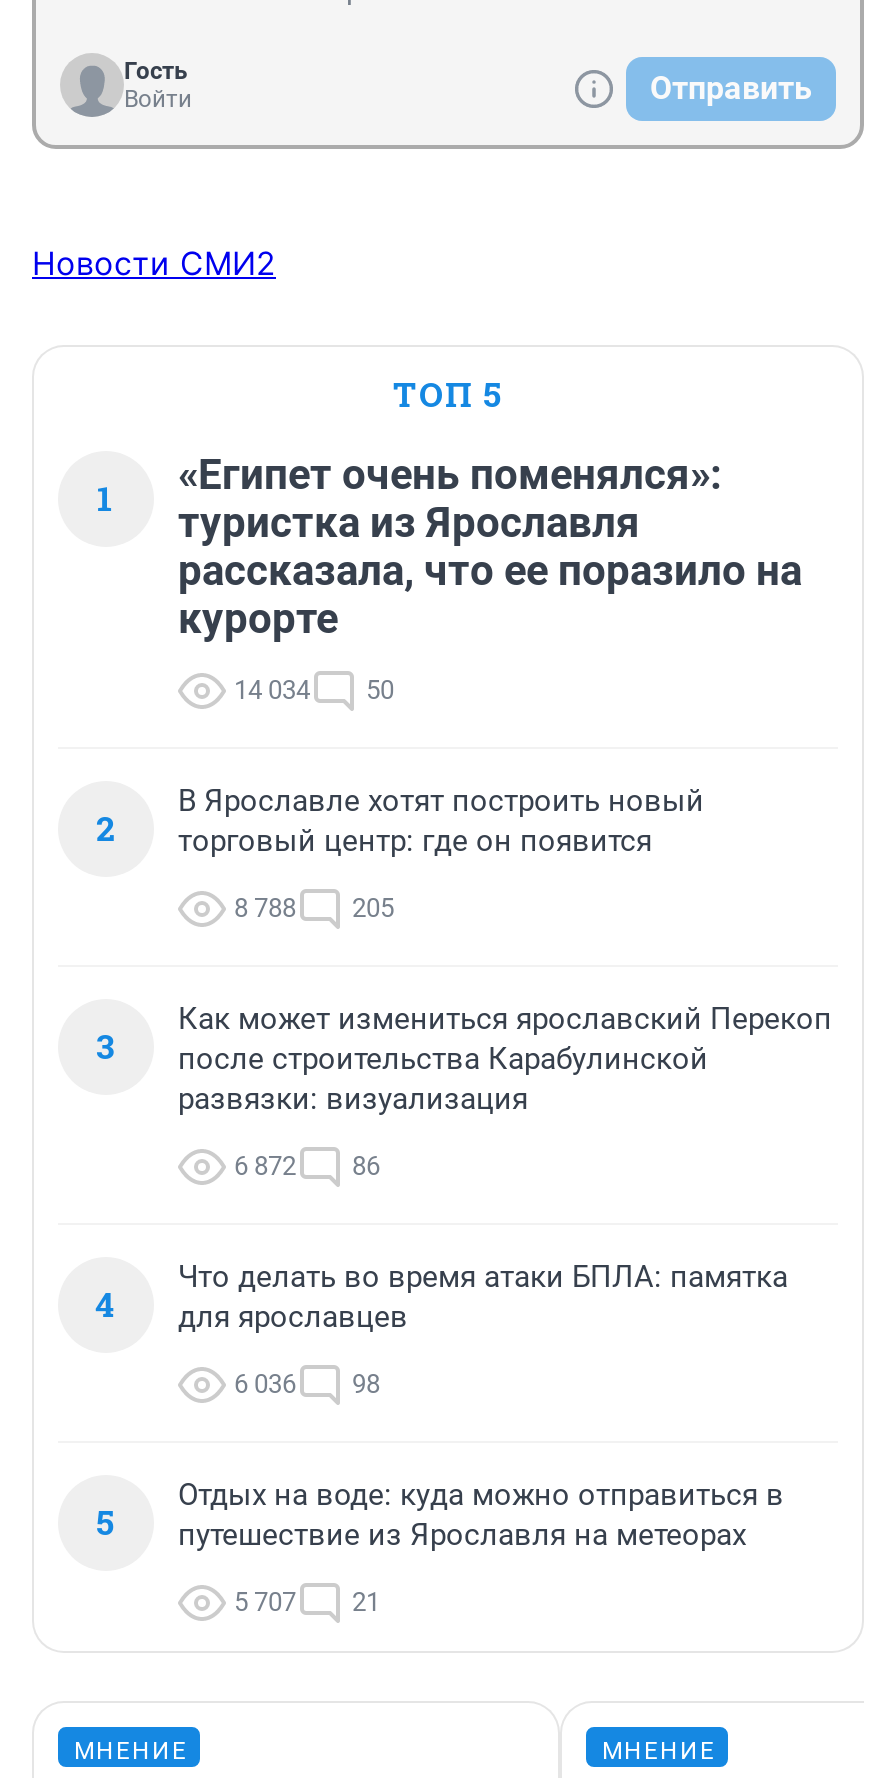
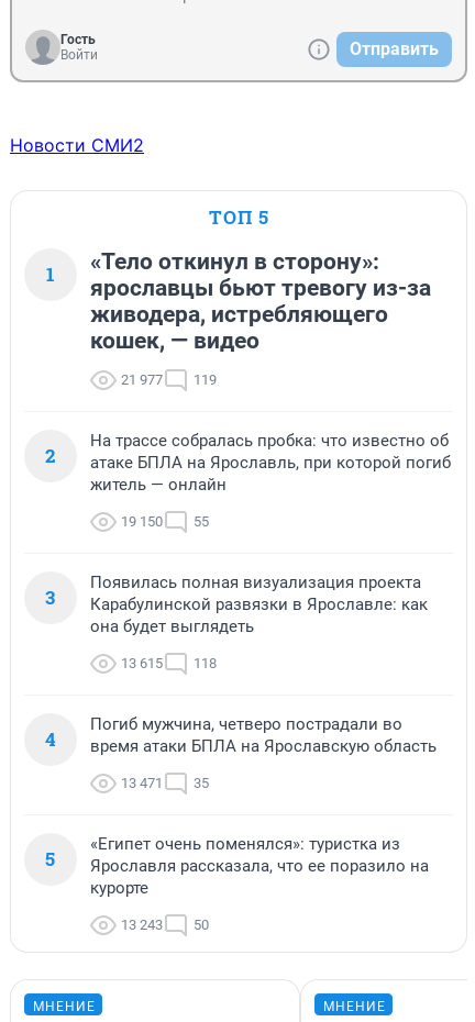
[178,451,802,643] «Египет очень поменялся»: | туристка из Ярославля | рассказала, что ее поразило на | курорте -> [90,248,431,354] «Тело откинул в сторону»: | ярославцы бьют тревогу из-за | живодера, истребляющего | кошек, — видео
[234,675,394,705] 14 034 | 50 -> [121,372,217,388] 21 977 | 119
[178,783,704,859] В Ярославле хотят построить новый | торговый центр: где он появится -> [90,431,451,495] На трассе собралась пробка: что известно об | атаке БПЛА на Ярославль, при которой погиб | житель — онлайн
[234,893,394,923] 8 788 | 205 -> [121,513,209,530] 19 150 | 55
[178,1001,832,1117] Как может измениться ярославский Перекоп | после строительства Карабулинской | развязки: визуализация -> [90,573,428,636] Появилась полная визуализация проекта | Карабулинской развязки в Ярославле: как | она будет выглядеть
[234,1151,380,1181] 6 872 | 86 -> [121,655,217,672] 13 615 | 118
[178,1259,788,1335] Что делать во время атаки БПЛА: памятка | для ярославцев -> [90,714,437,756] Погиб мужчина, четверо пострадали во | время атаки БПЛА на Ярославскую область
[234,1369,380,1399] 6 036 | 98 -> [121,775,209,791] 13 471 | 35
[178,1477,784,1553] Отдых на воде: куда можно отправиться в | путешествие из Ярославля на метеорах -> [90,834,429,898] «Египет очень поменялся»: туристка из | Ярославля рассказала, что ее поразило на | курорте
[234,1587,380,1617] 5 707 | 21 -> [121,917,209,933] 13 243 | 50

